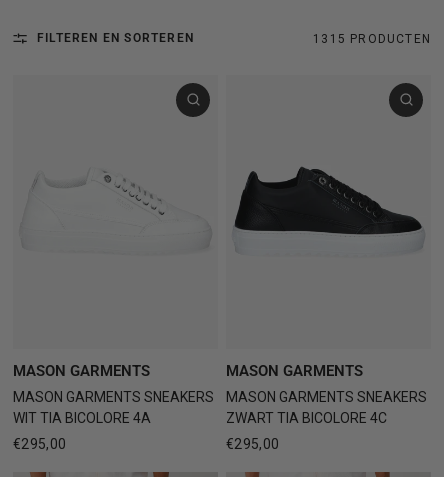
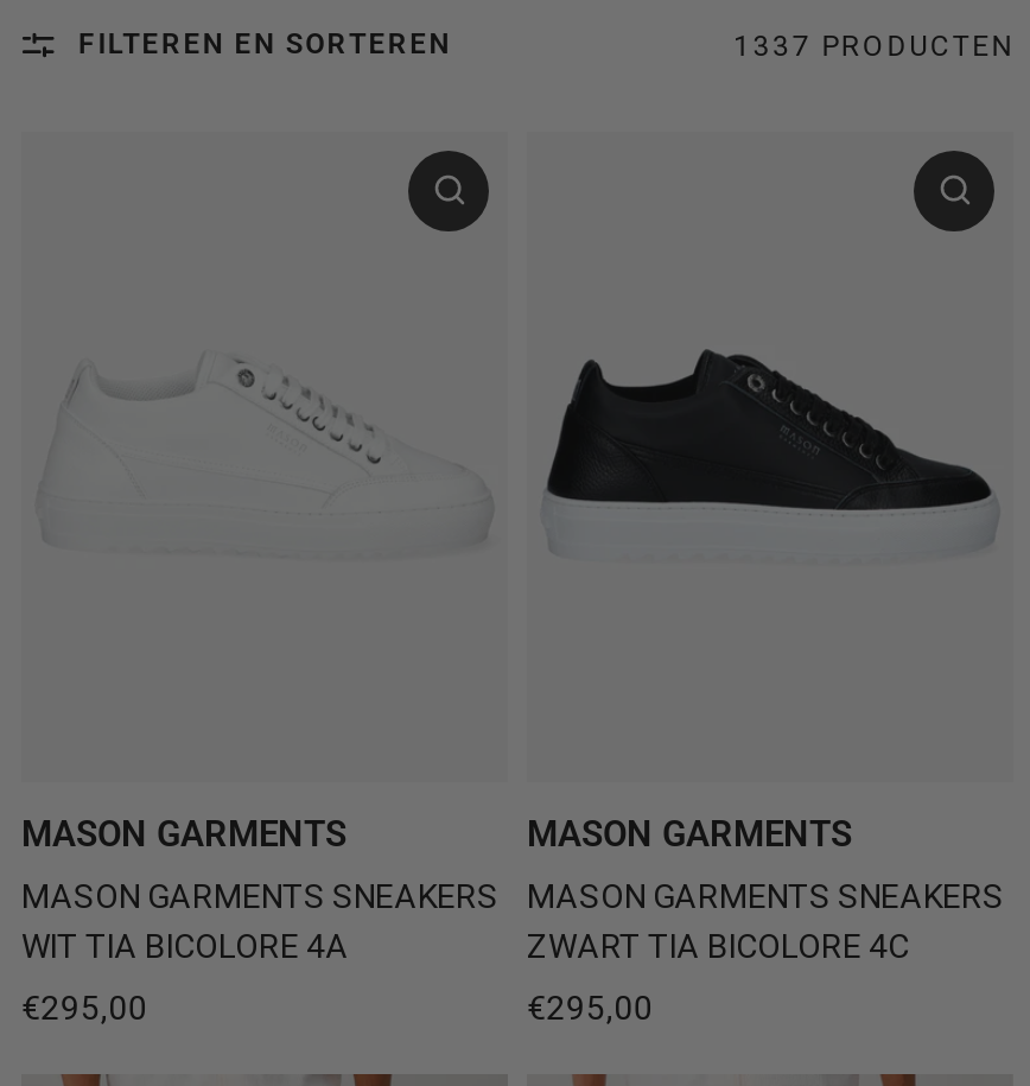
[313,32,431,46] 1315 PRODUCTEN -> [734,30,1013,63] 1337 PRODUCTEN

